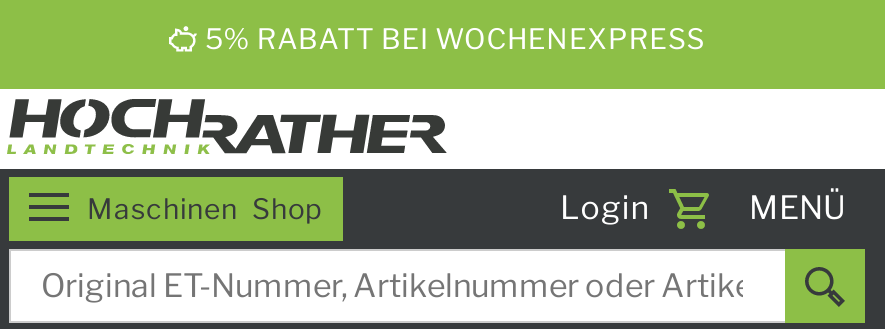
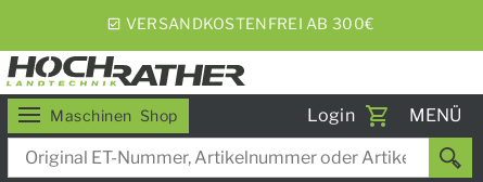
[205,21,705,55] 5% RABATT BEI WOCHENEXPRESS -> [126,14,374,32] VERSANDKOSTENFREI AB 300€

